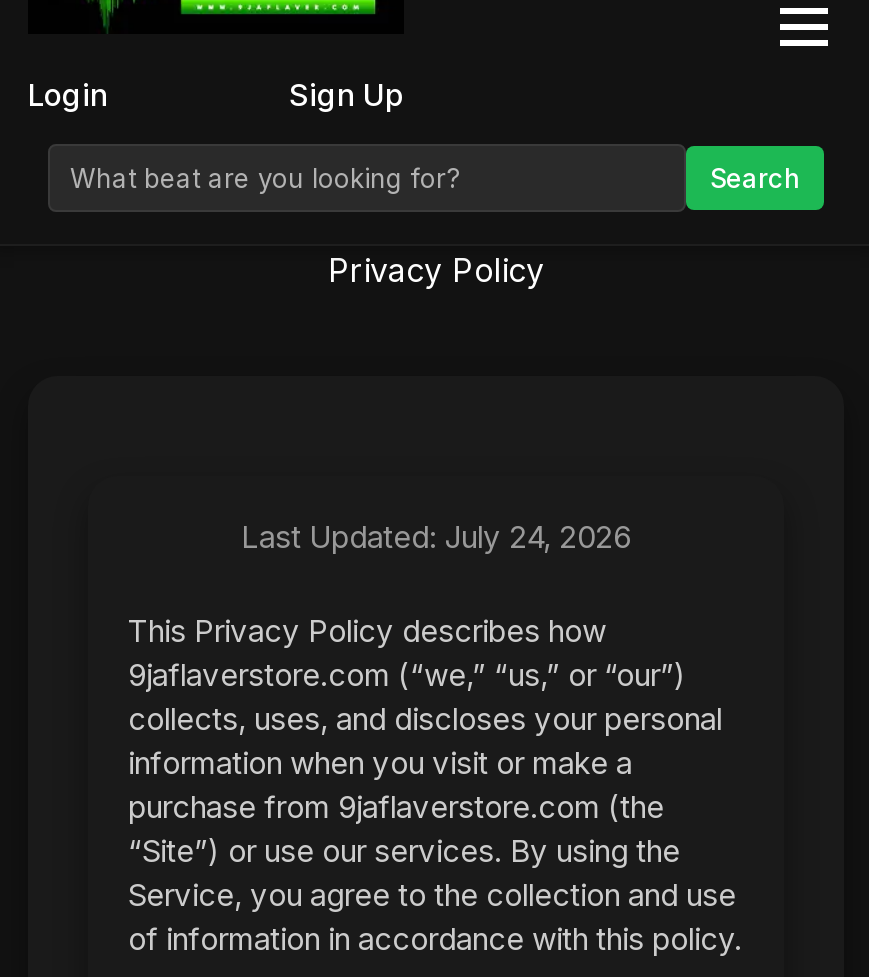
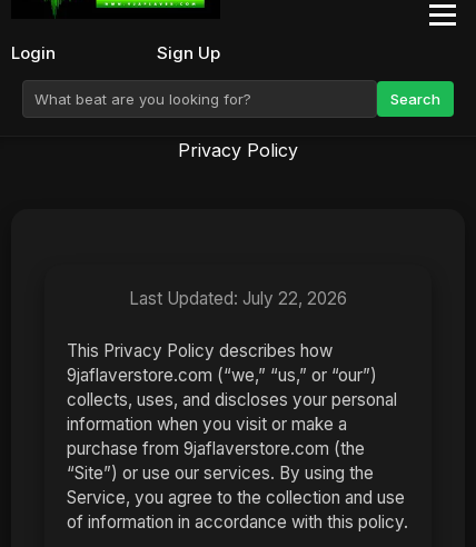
[241,518,631,556] Last Updated: July 24, 2026 -> [129,288,347,309] Last Updated: July 22, 2026

